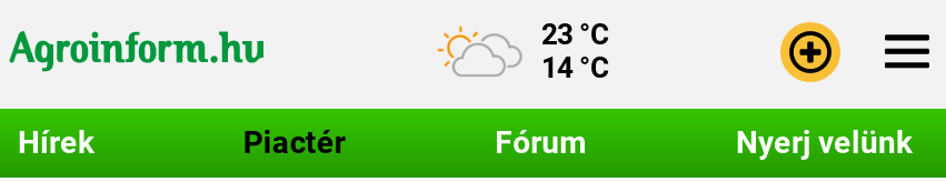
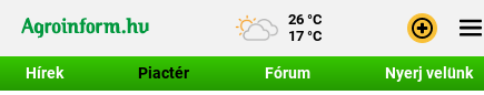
[541,18,610,51] 23 °C -> [288,11,322,28] 26 °C
[541,51,610,84] 14 °C -> [288,28,322,44] 17 °C

